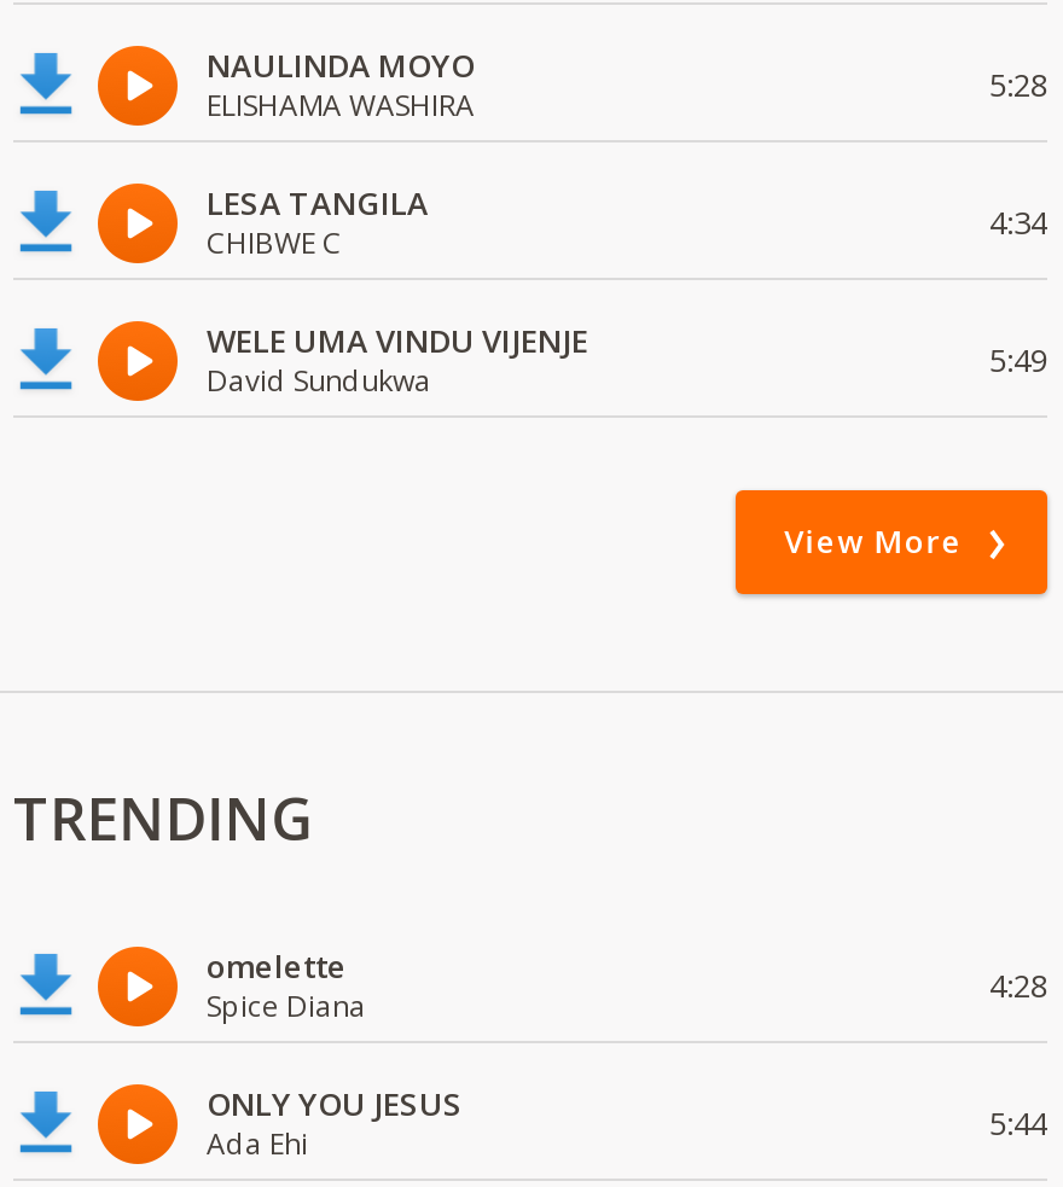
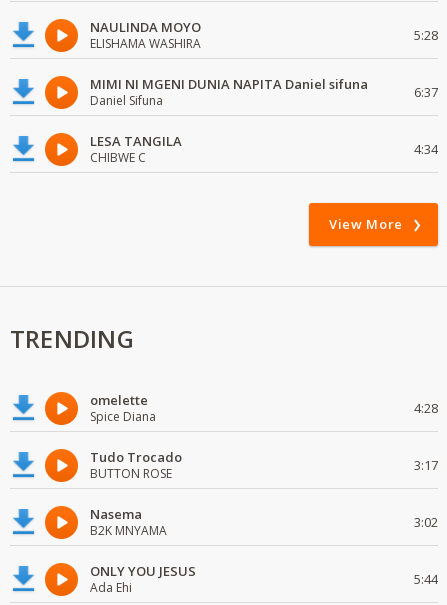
none -> [90,75,438,109] MIMI NI MGENI DUNIA NAPITA Daniel sifuna | Daniel Sifuna | 6:37
[207,319,1047,401] WELE UMA VINDU VIJENJE | David Sundukwa | 5:49 -> none
none -> [90,448,438,539] Tudo Trocado | BUTTON ROSE | 3:17 | Nasema | B2K MNYAMA | 3:02

